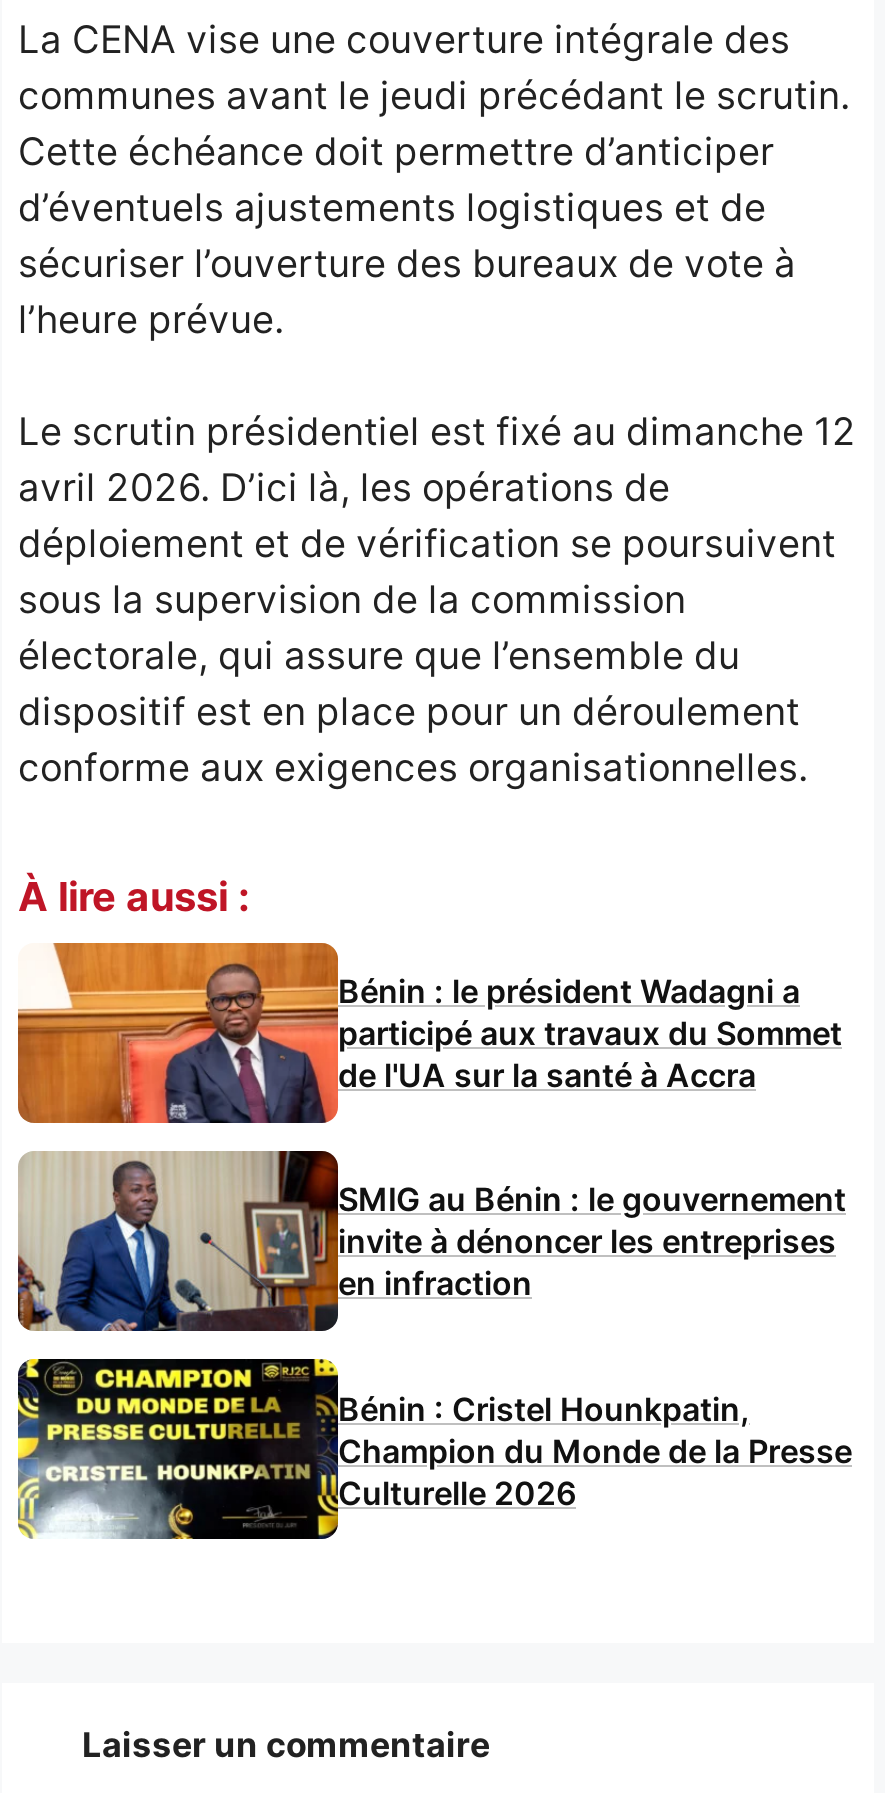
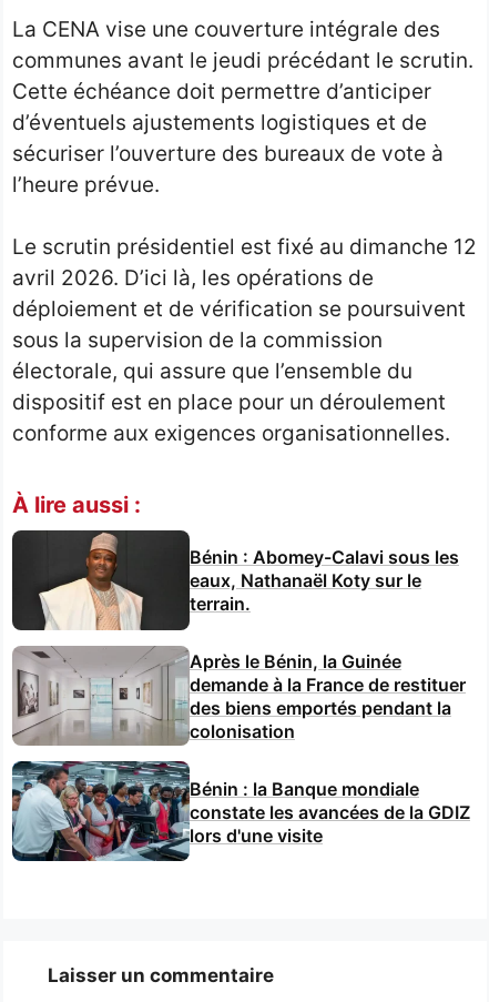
[16,941,842,1125] [image] | Bénin : le président Wadagni a | participé aux travaux du Sommet | de l'UA sur la santé à Accra -> [11,529,459,631] [image] | Bénin : Abomey-Calavi sous les | eaux, Nathanaël Koty sur le | terrain.
[18,1151,846,1331] [image] | SMIG au Bénin : le gouvernement | invite à dénoncer les entreprises | en infraction -> [12,647,466,747] [image] | Après le Bénin, la Guinée | demande à la France de restituer | des biens emportés pendant la | colonisation
[16,1357,852,1541] [image] | Bénin : Cristel Hounkpatin, | Champion du Monde de la Presse | Culturelle 2026 -> [11,760,470,862] [image] | Bénin : la Banque mondiale | constate les avancées de la GDIZ | lors d'une visite

